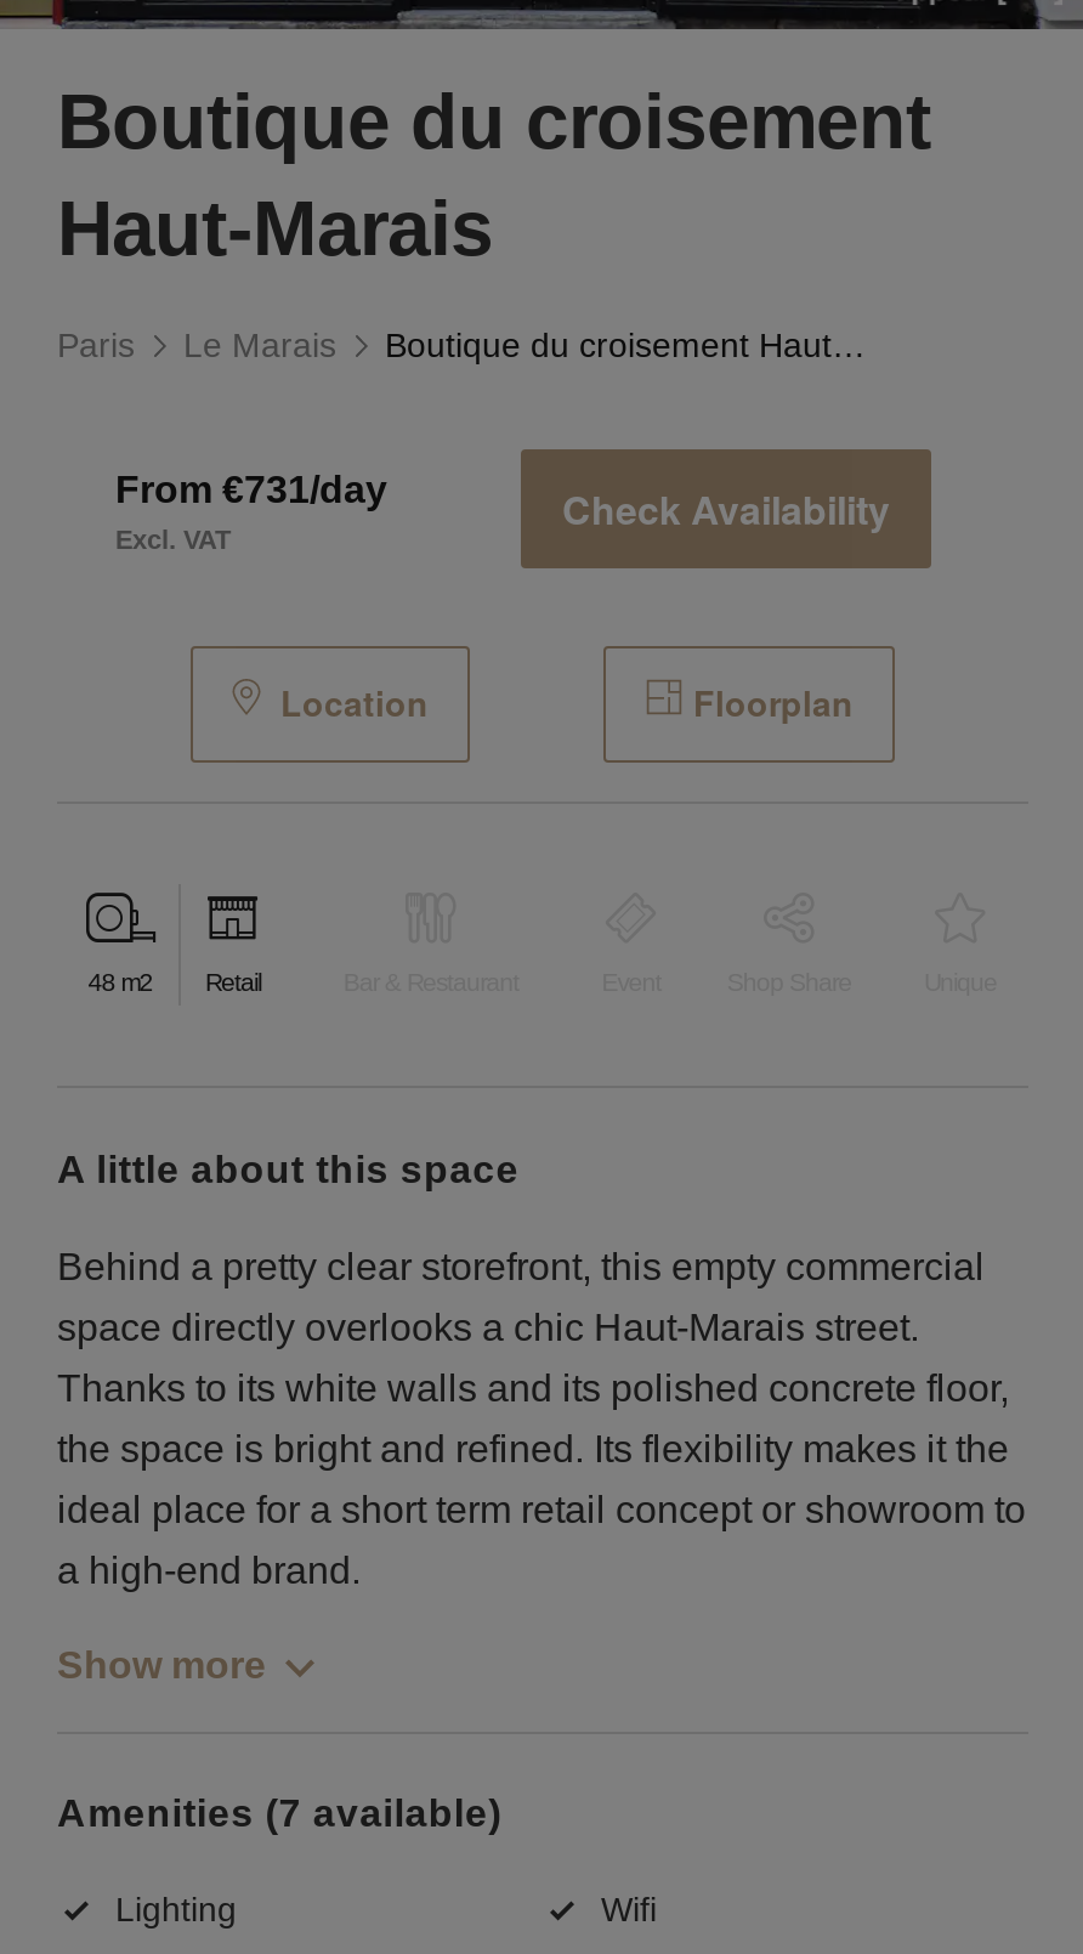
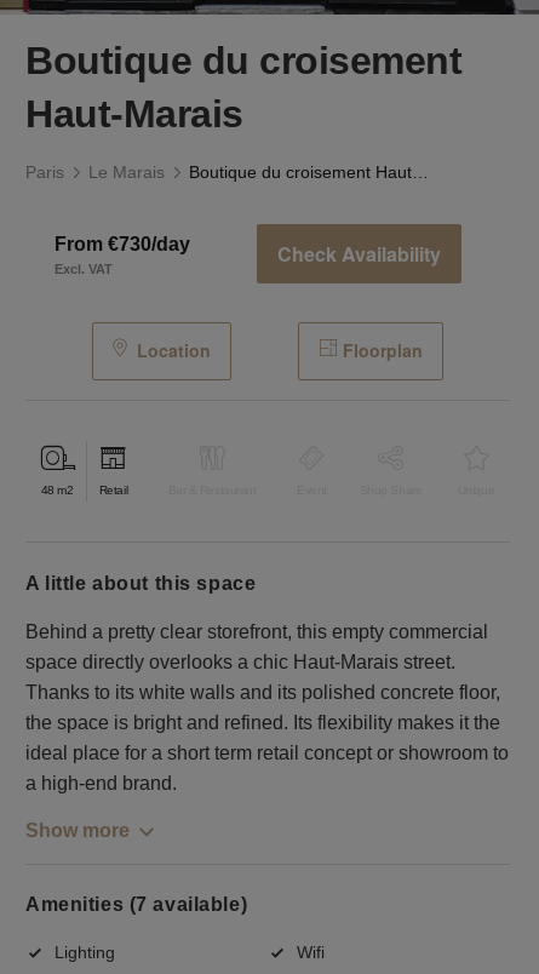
[115,468,387,509] From €731/day -> [55,233,190,254] From €730/day

